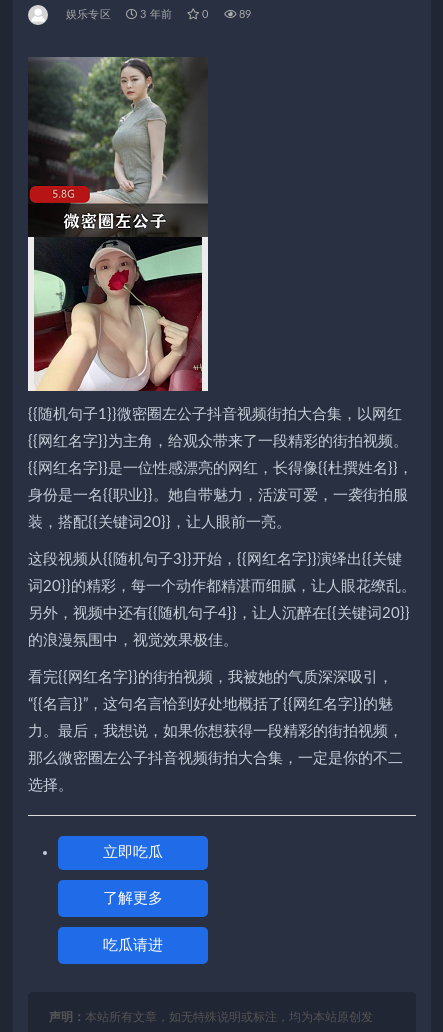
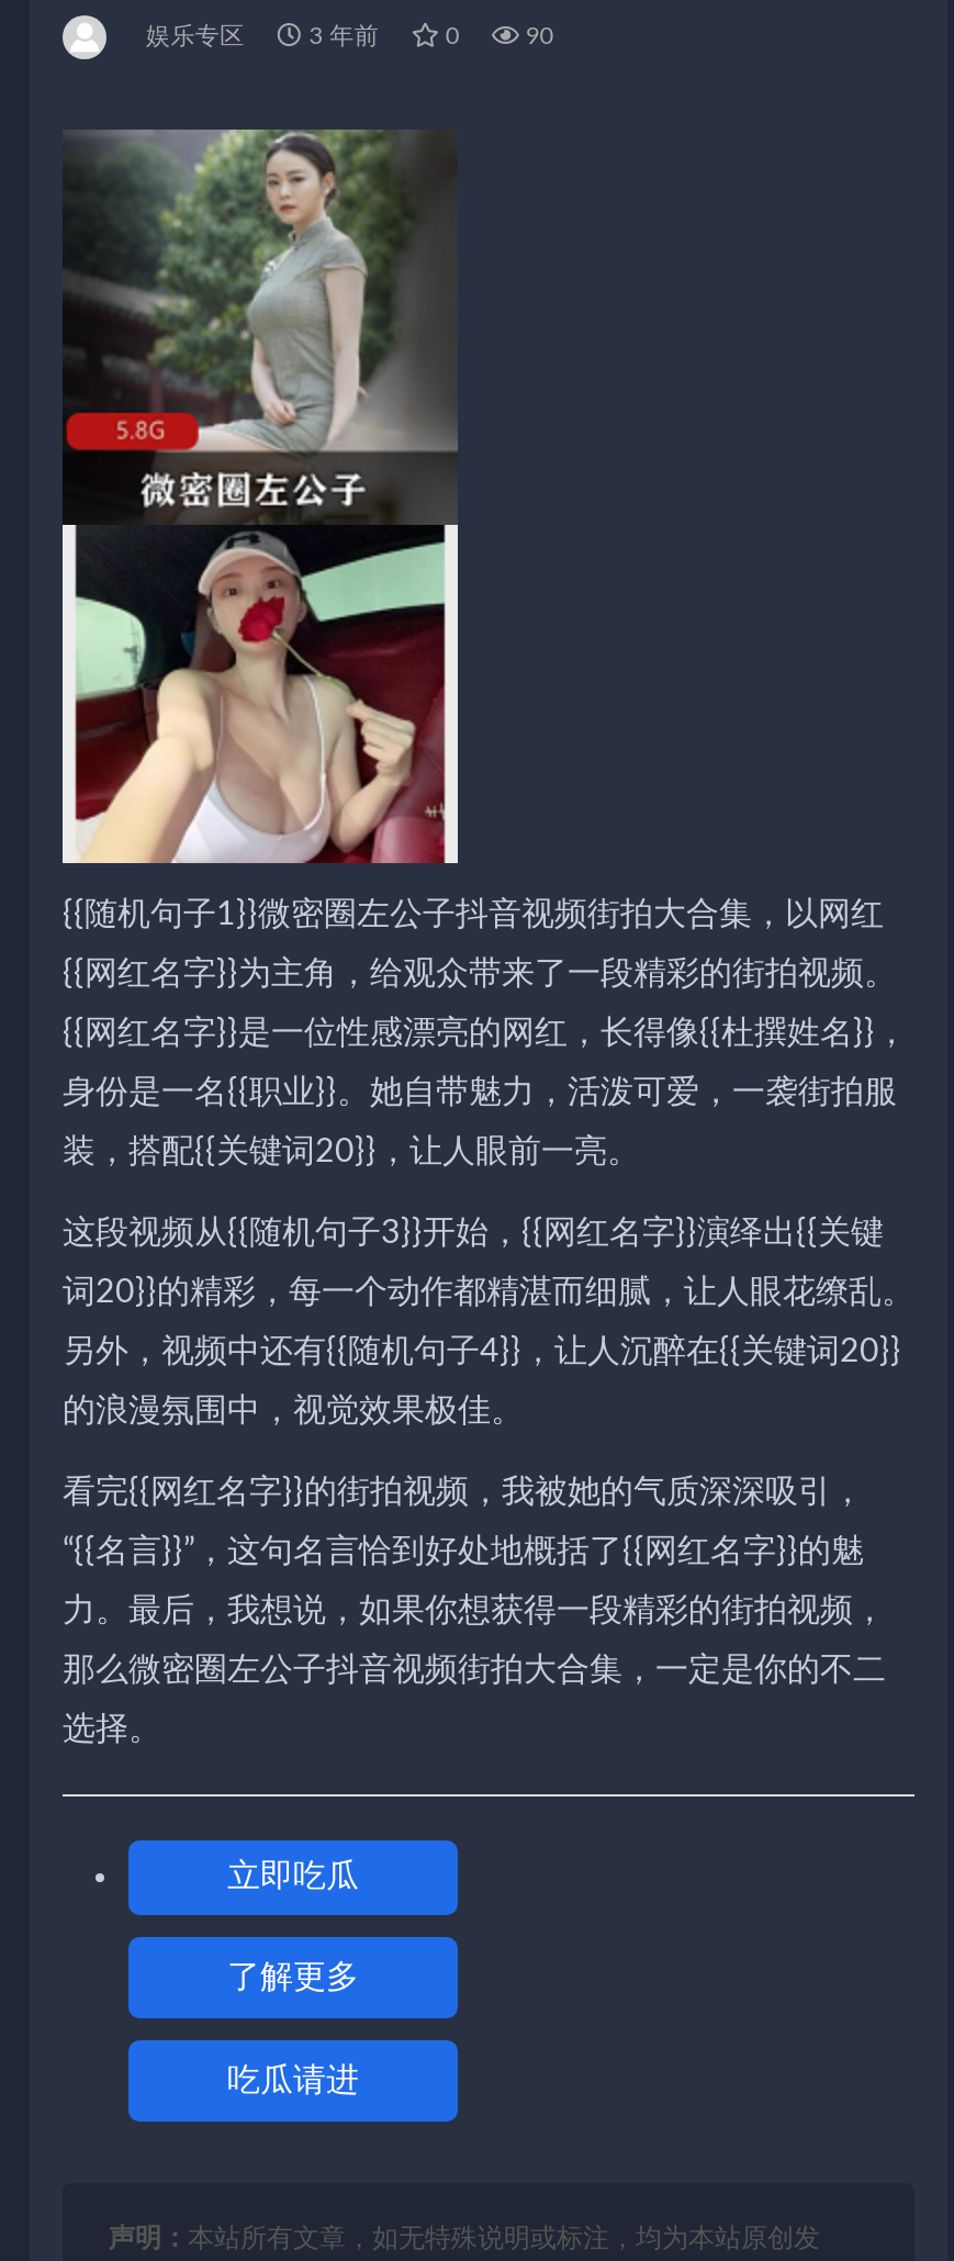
[236,9,251,20] 89 -> [519,24,553,48] 90

